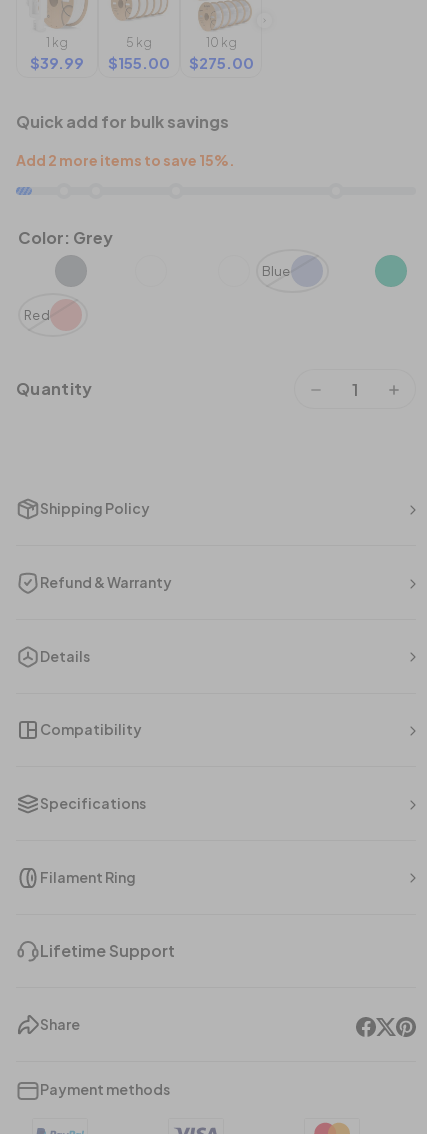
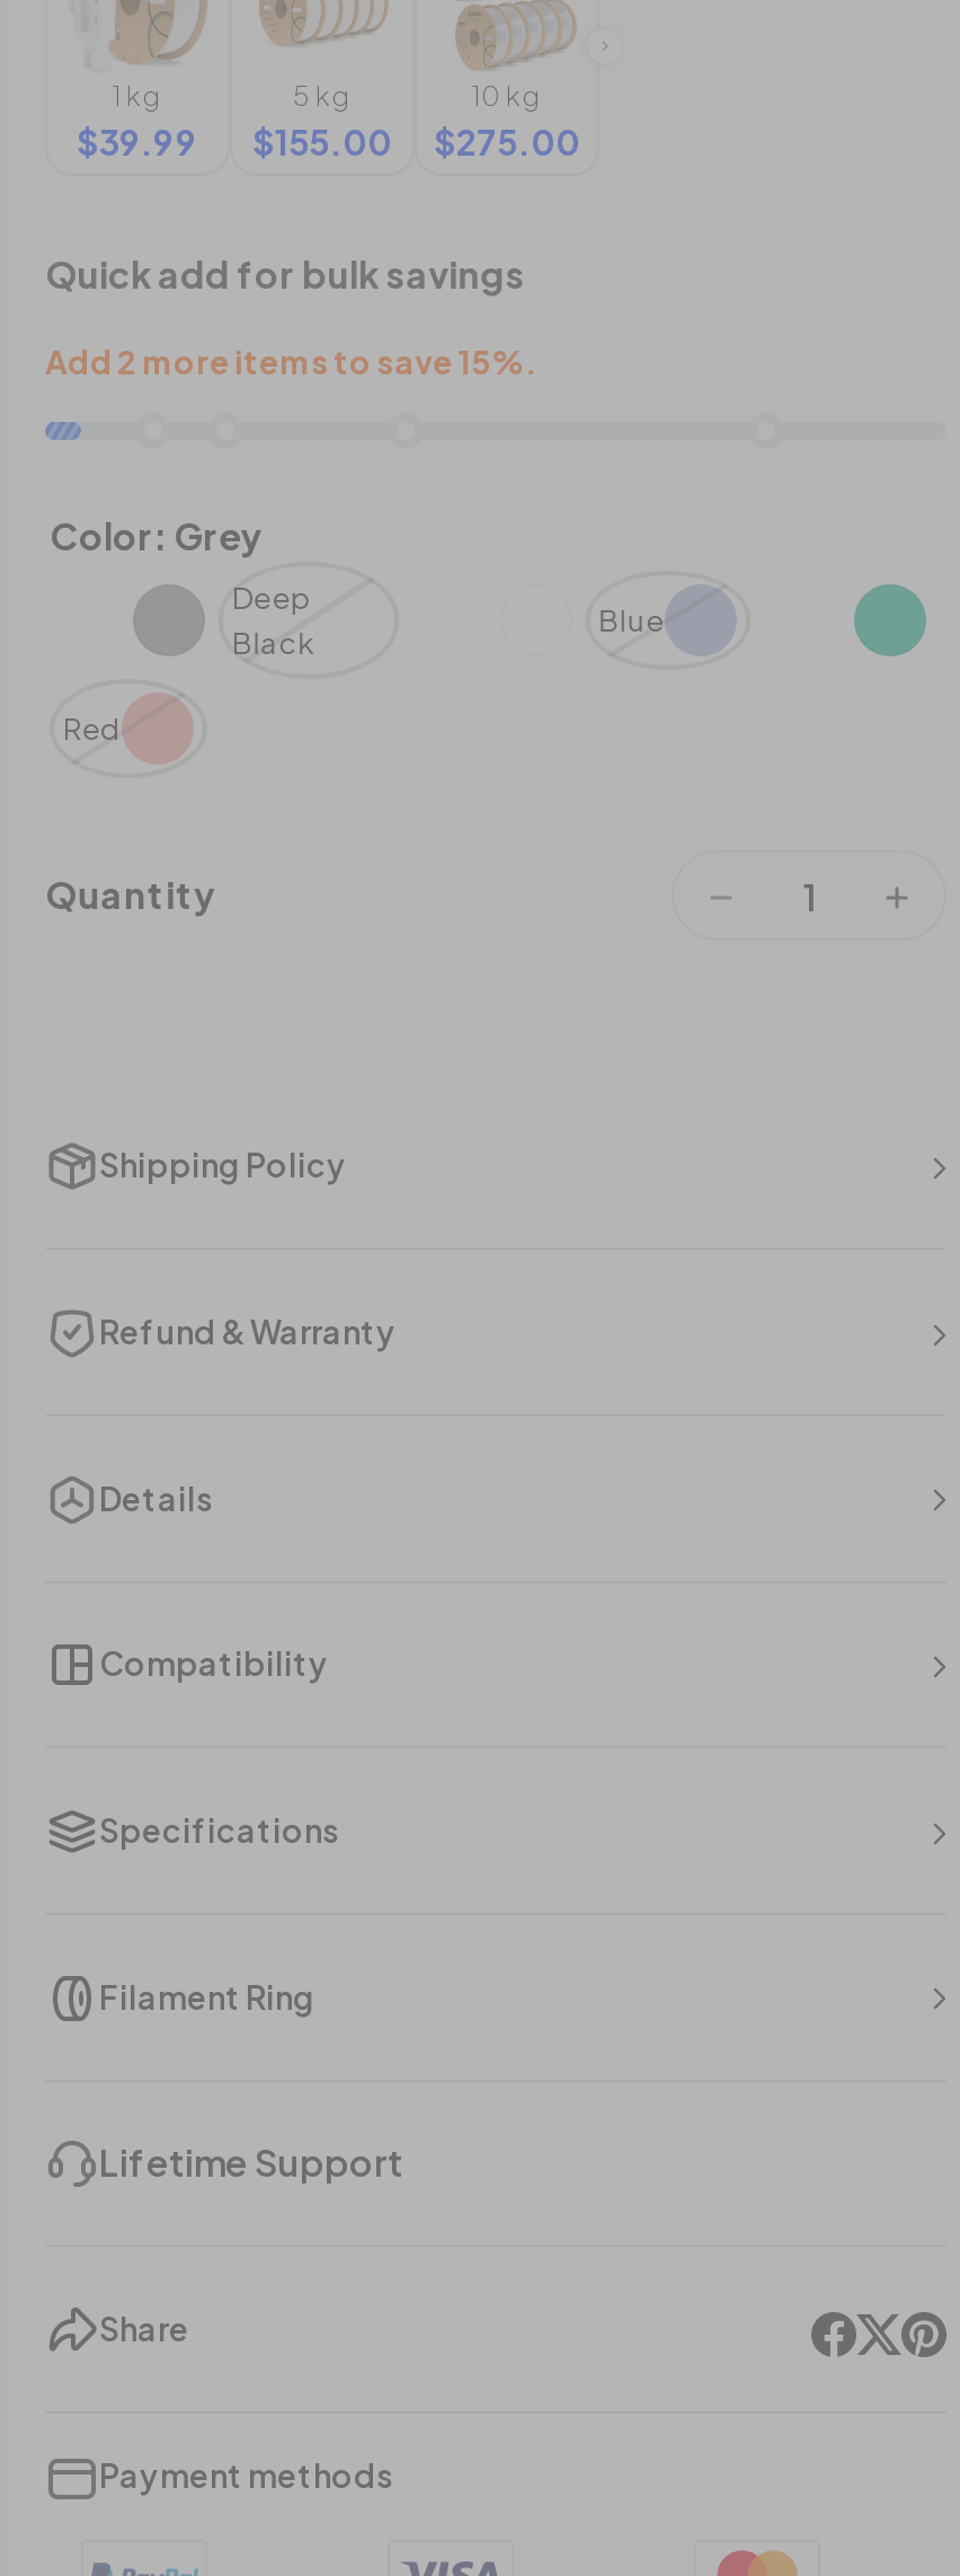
none -> [232,579,314,660] Deep | Black

